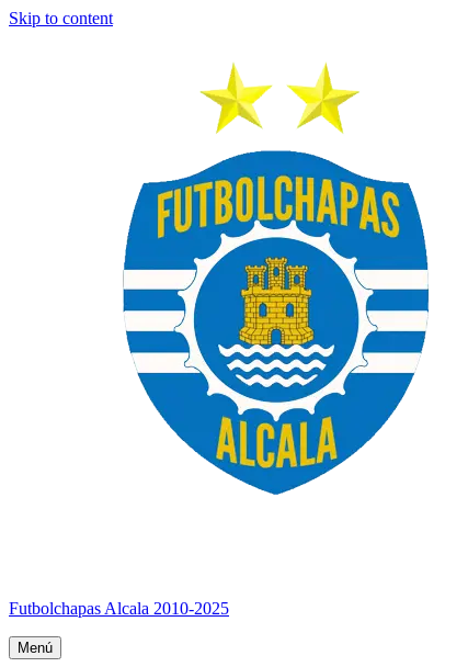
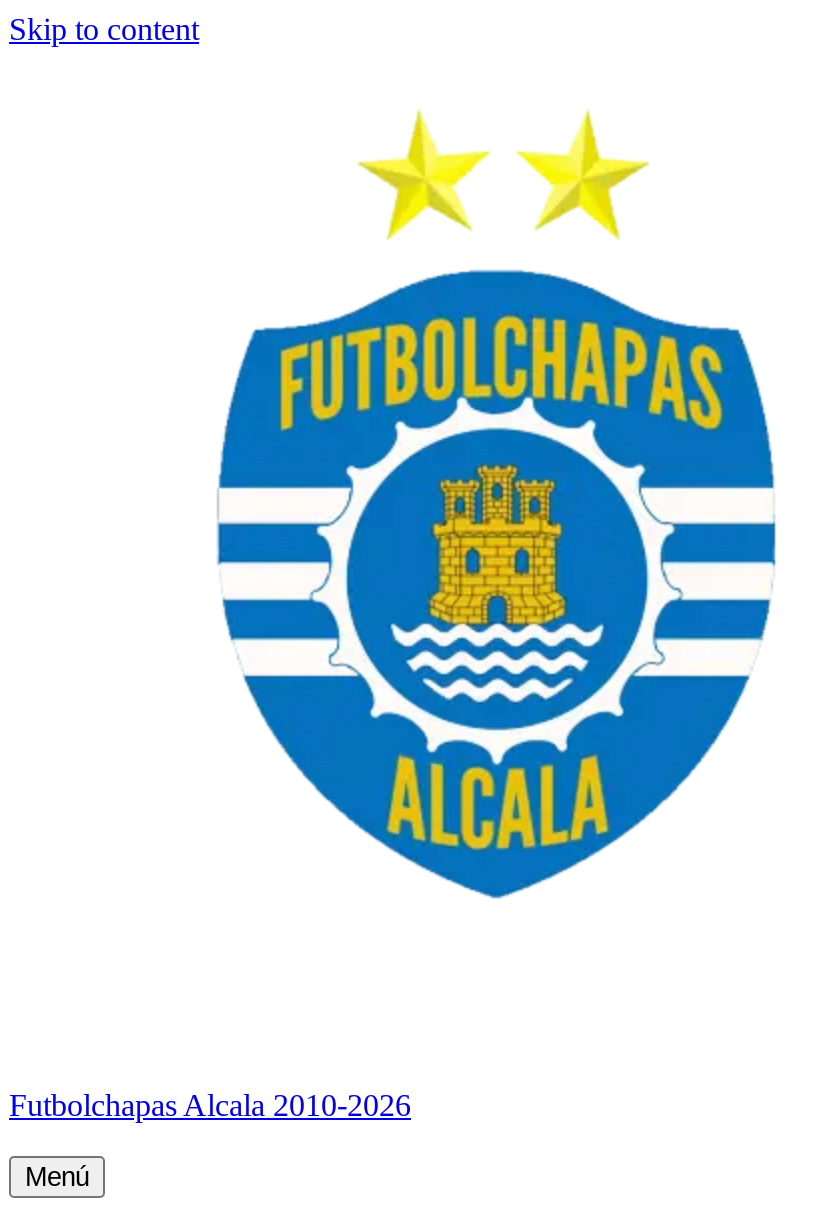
[9,599,229,618] Futbolchapas Alcala 2010-2025 -> [9,1088,411,1122] Futbolchapas Alcala 2010-2026

